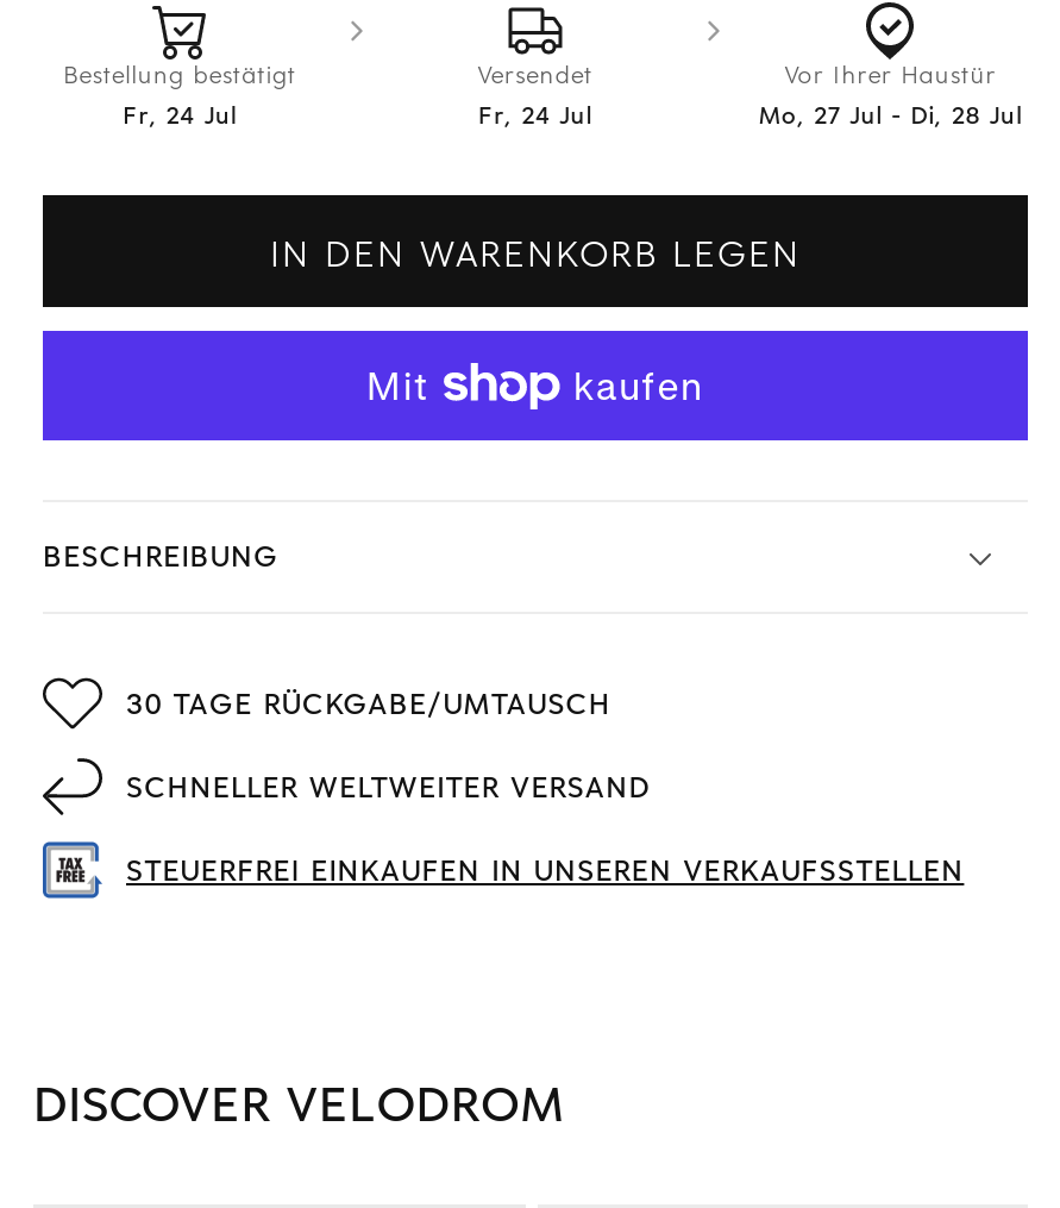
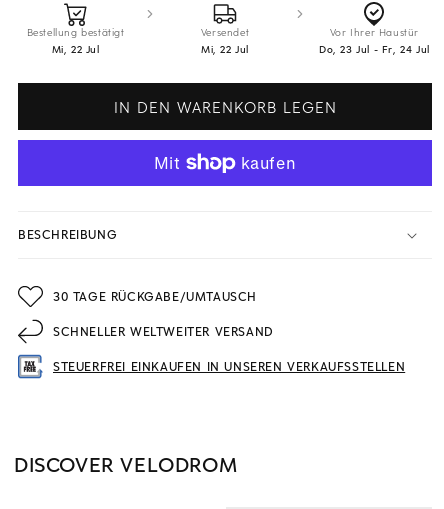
[123,98,237,131] Fr, 24 Jul -> [52,42,100,56] Mi, 22 Jul
[478,98,592,131] Fr, 24 Jul -> [201,42,249,56] Mi, 22 Jul
[759,98,1022,131] Mo, 27 Jul - Di, 28 Jul -> [319,42,430,56] Do, 23 Jul - Fr, 24 Jul

